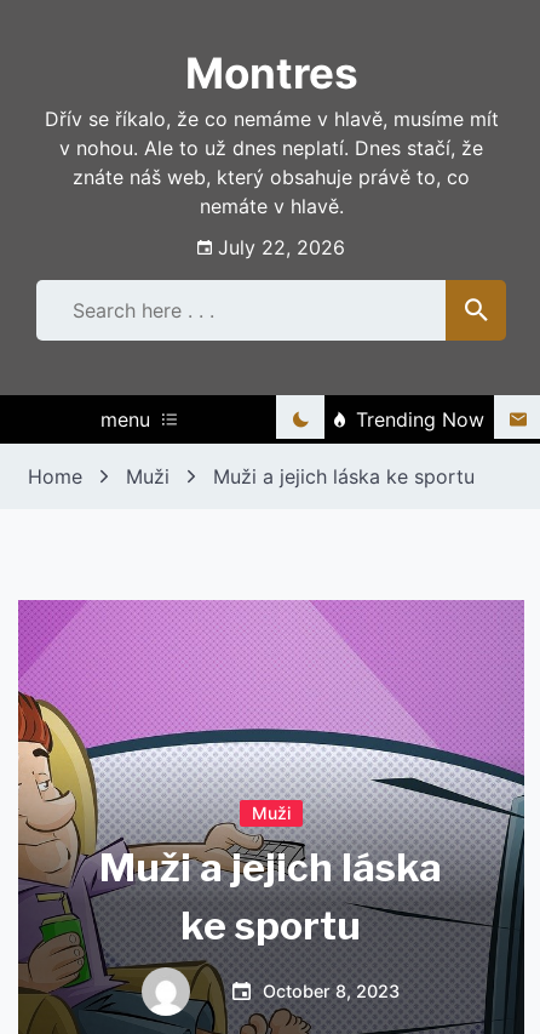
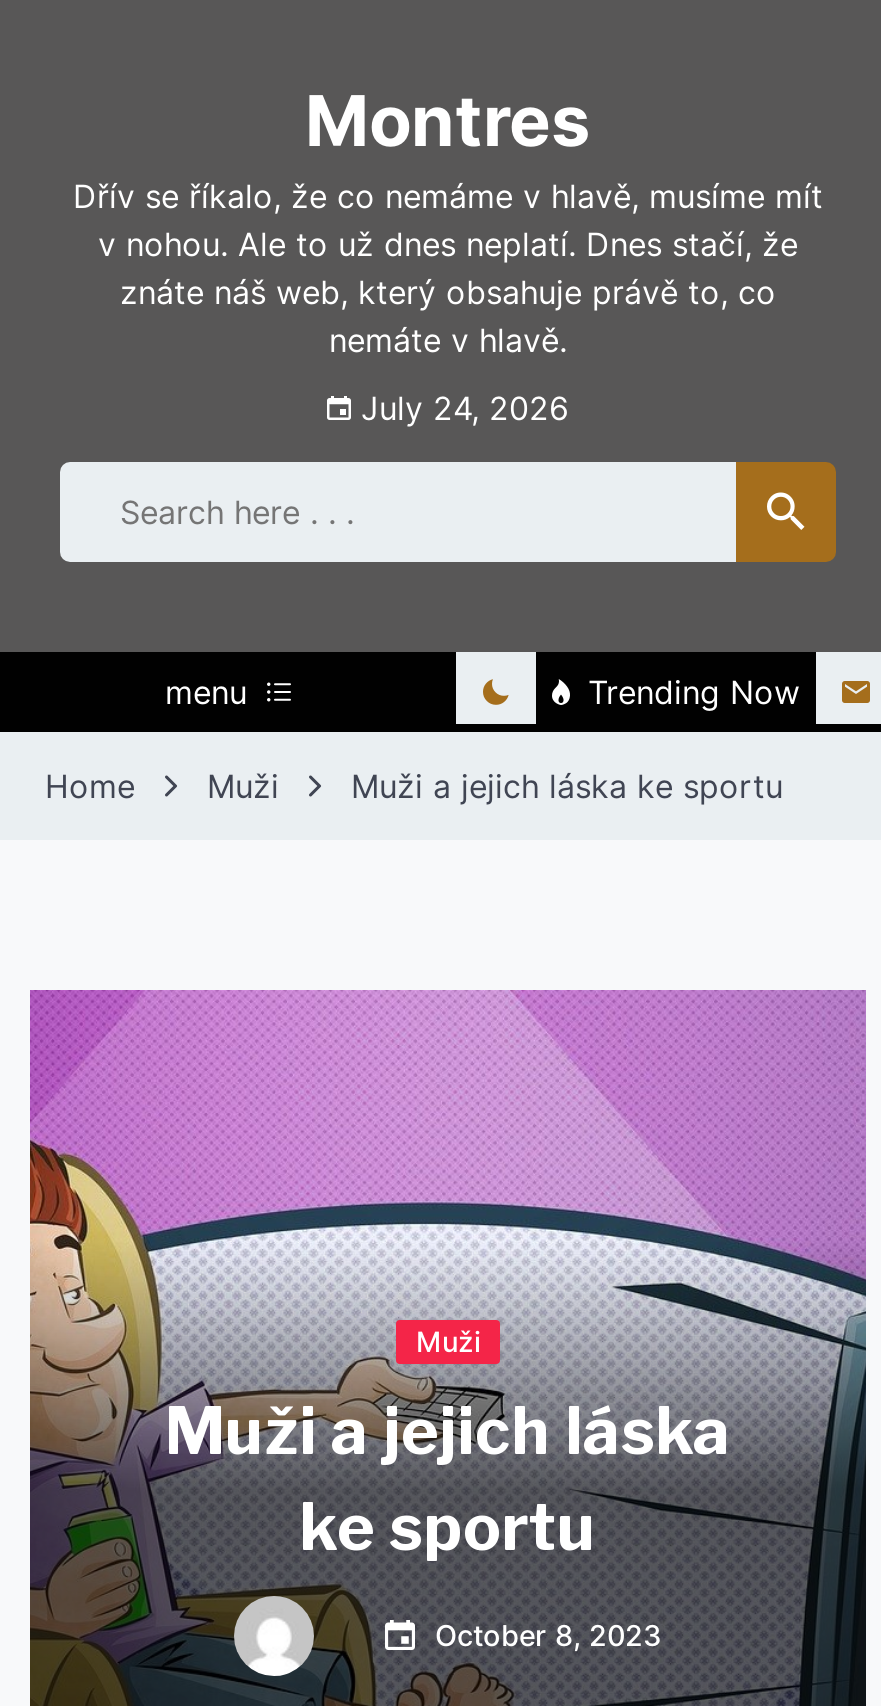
[218,235,345,259] July 22, 2026 -> [361,388,569,428] July 24, 2026

